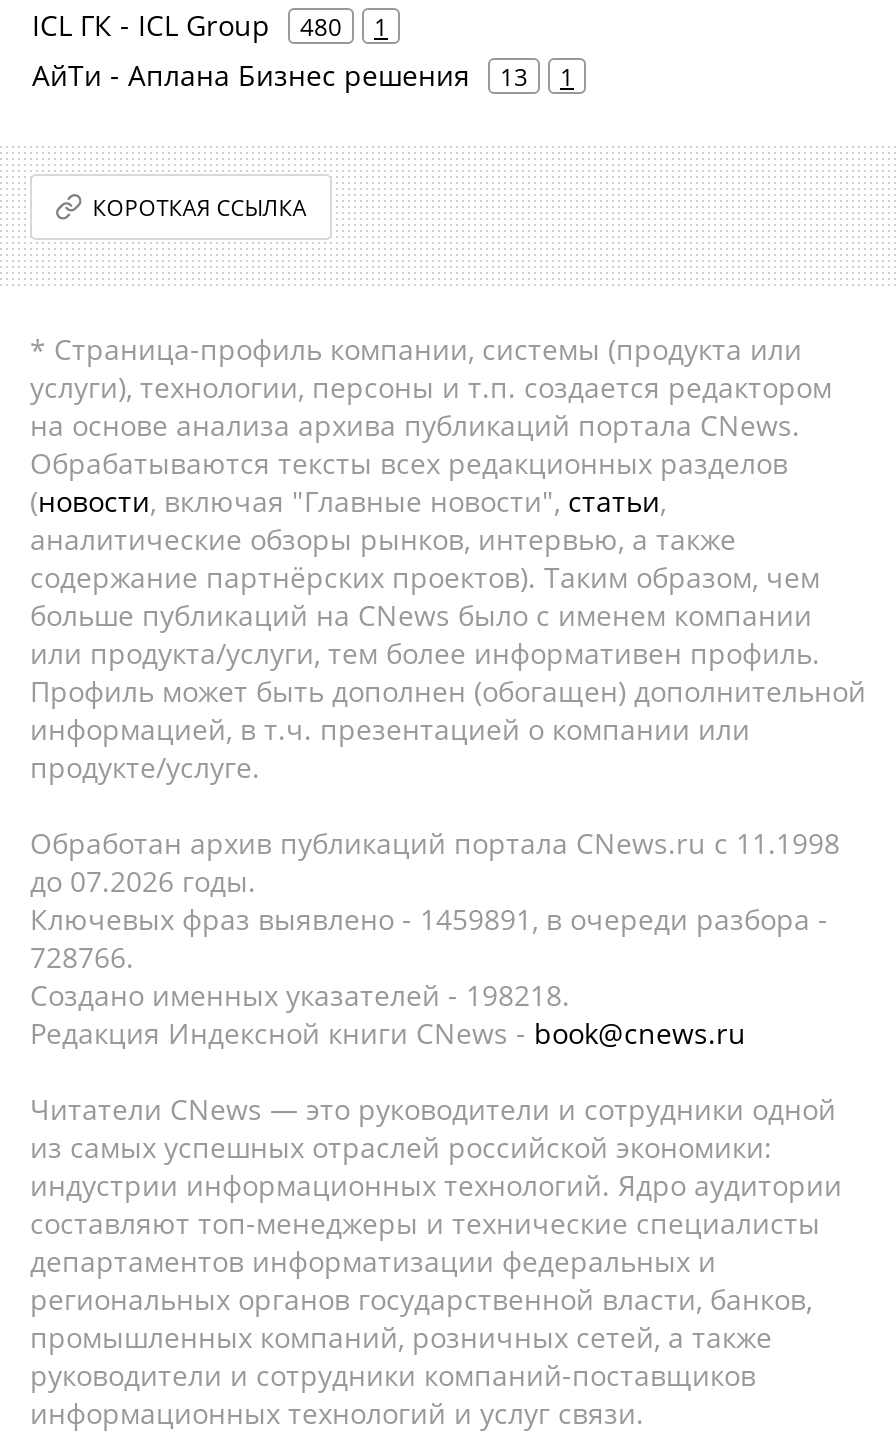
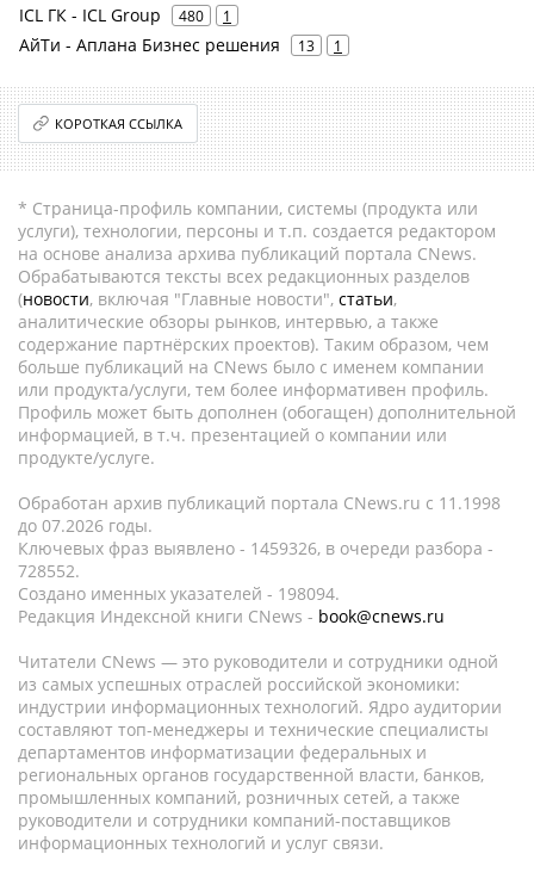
[30,900,828,938] Ключевых фраз выявлено - 1459891, в очереди разбора - -> [18,537,493,559] Ключевых фраз выявлено - 1459326, в очереди разбора -
[30,938,134,976] 728766. -> [18,559,80,582] 728552.
[30,976,570,1014] Создано именных указателей - 198218. -> [18,582,340,605] Создано именных указателей - 198094.

